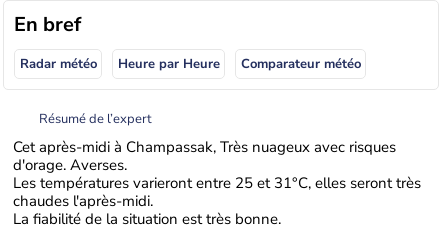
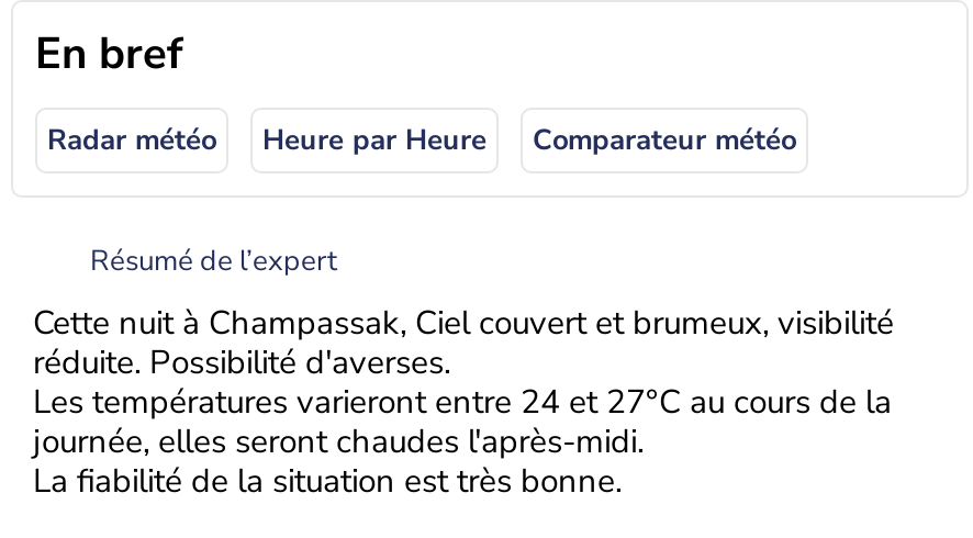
[13,137,421,211] Cet après-midi à Champassak, Très nuageux avec risques | d'orage. Averses. | Les températures varieront entre 25 et 31°C, elles seront très | chaudes l'après-midi. -> [33,300,894,463] Cette nuit à Champassak, Ciel couvert et brumeux, visibilité | réduite. Possibilité d'averses. | Les températures varieront entre 24 et 27°C au cours de la | journée, elles seront chaudes l'après-midi.

